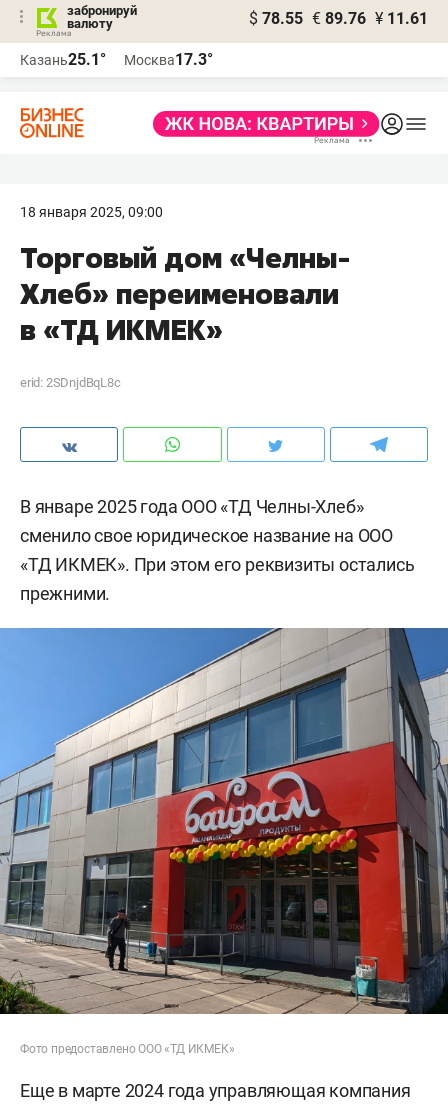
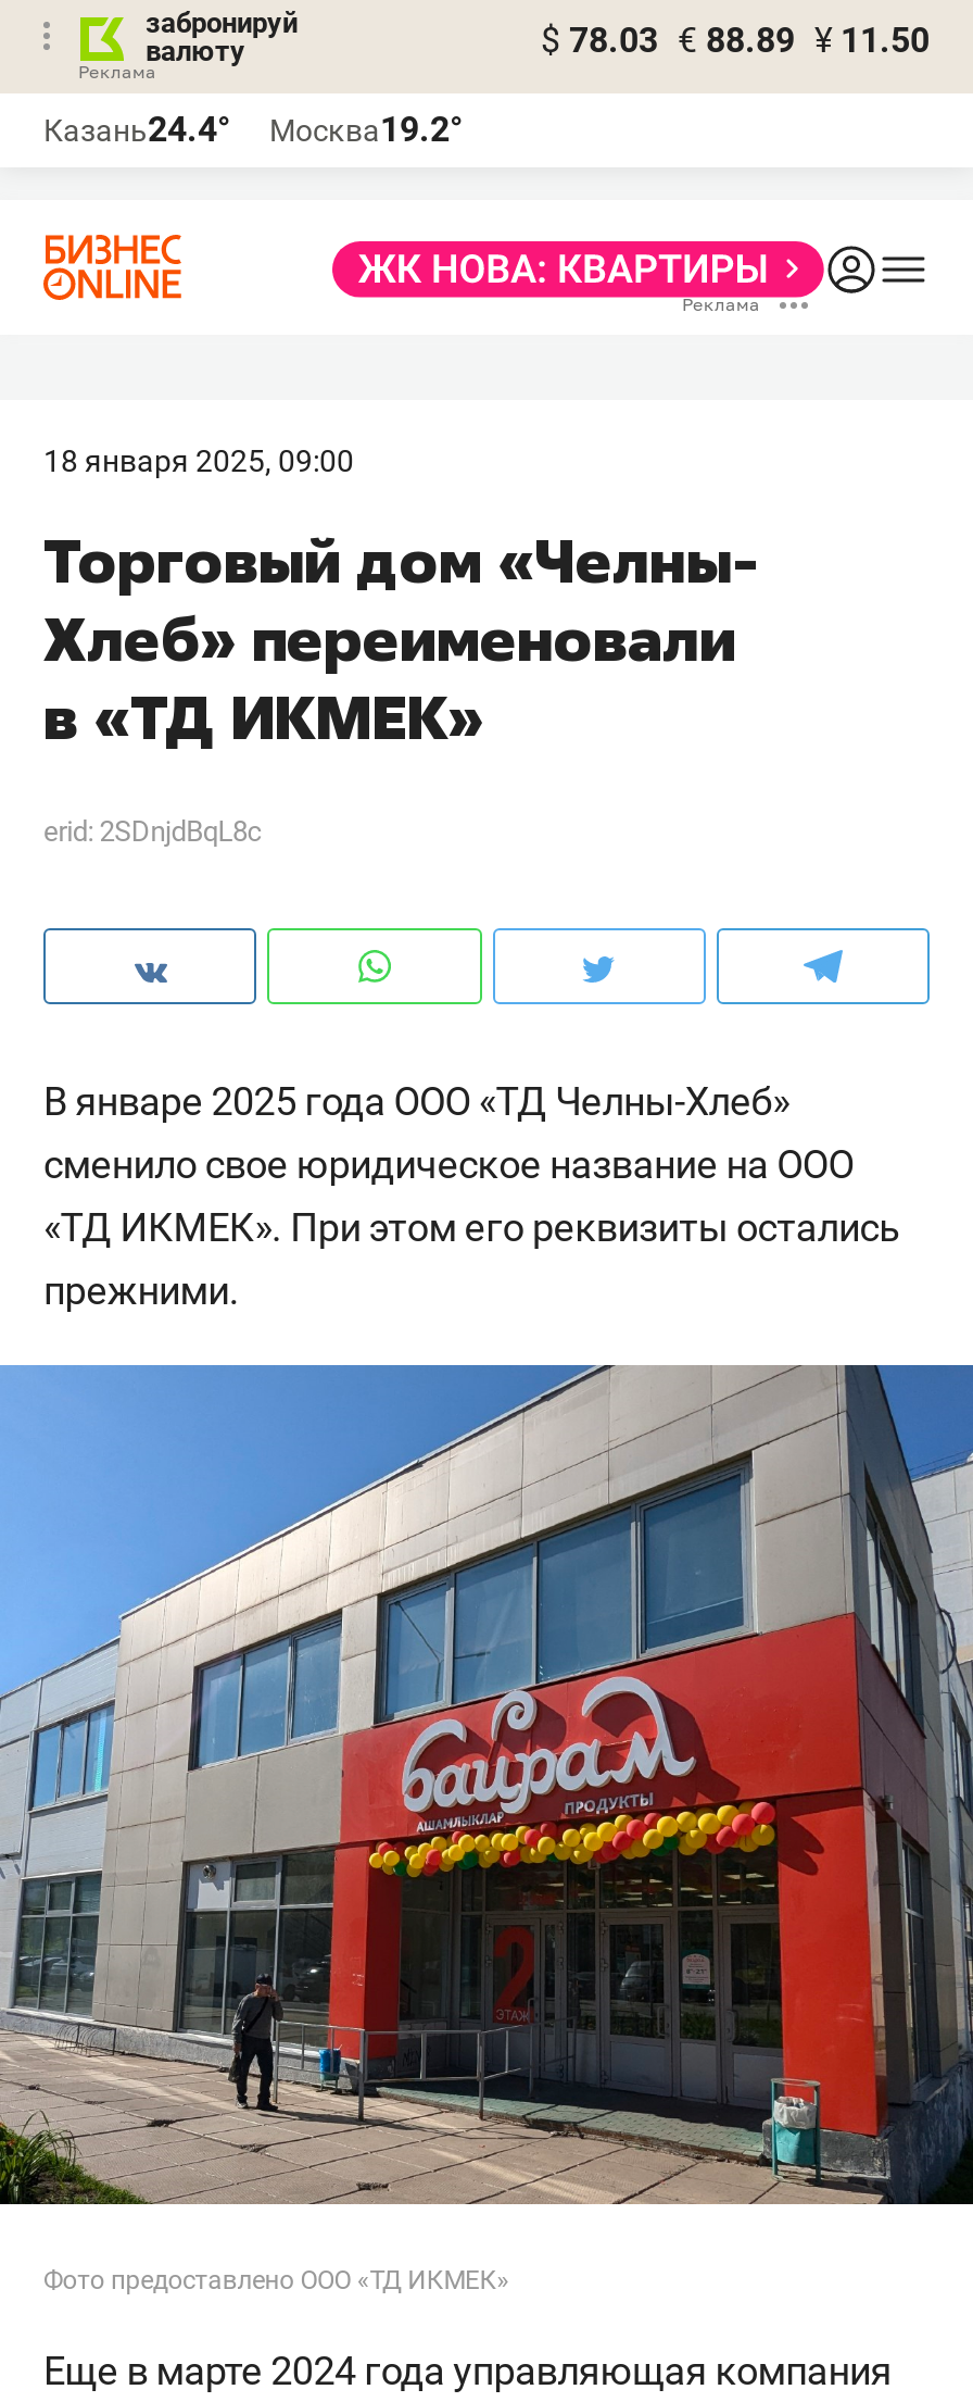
[249,9,428,28] $ 78.55 € 89.76 ¥ 11.61 -> [541,20,930,61] $ 78.03 € 88.89 ¥ 11.50
[20,50,106,69] Казань25.1° -> [43,109,230,150] Казань24.4°
[124,50,213,69] Москва17.3° -> [269,109,463,150] Москва19.2°

